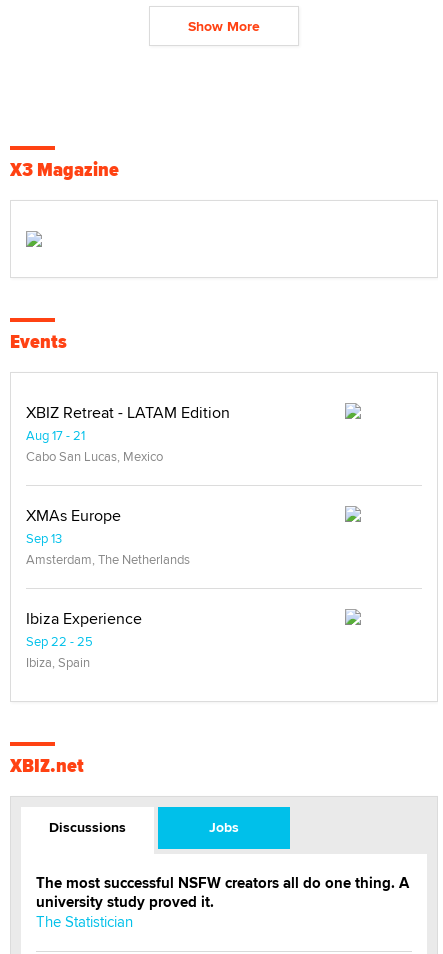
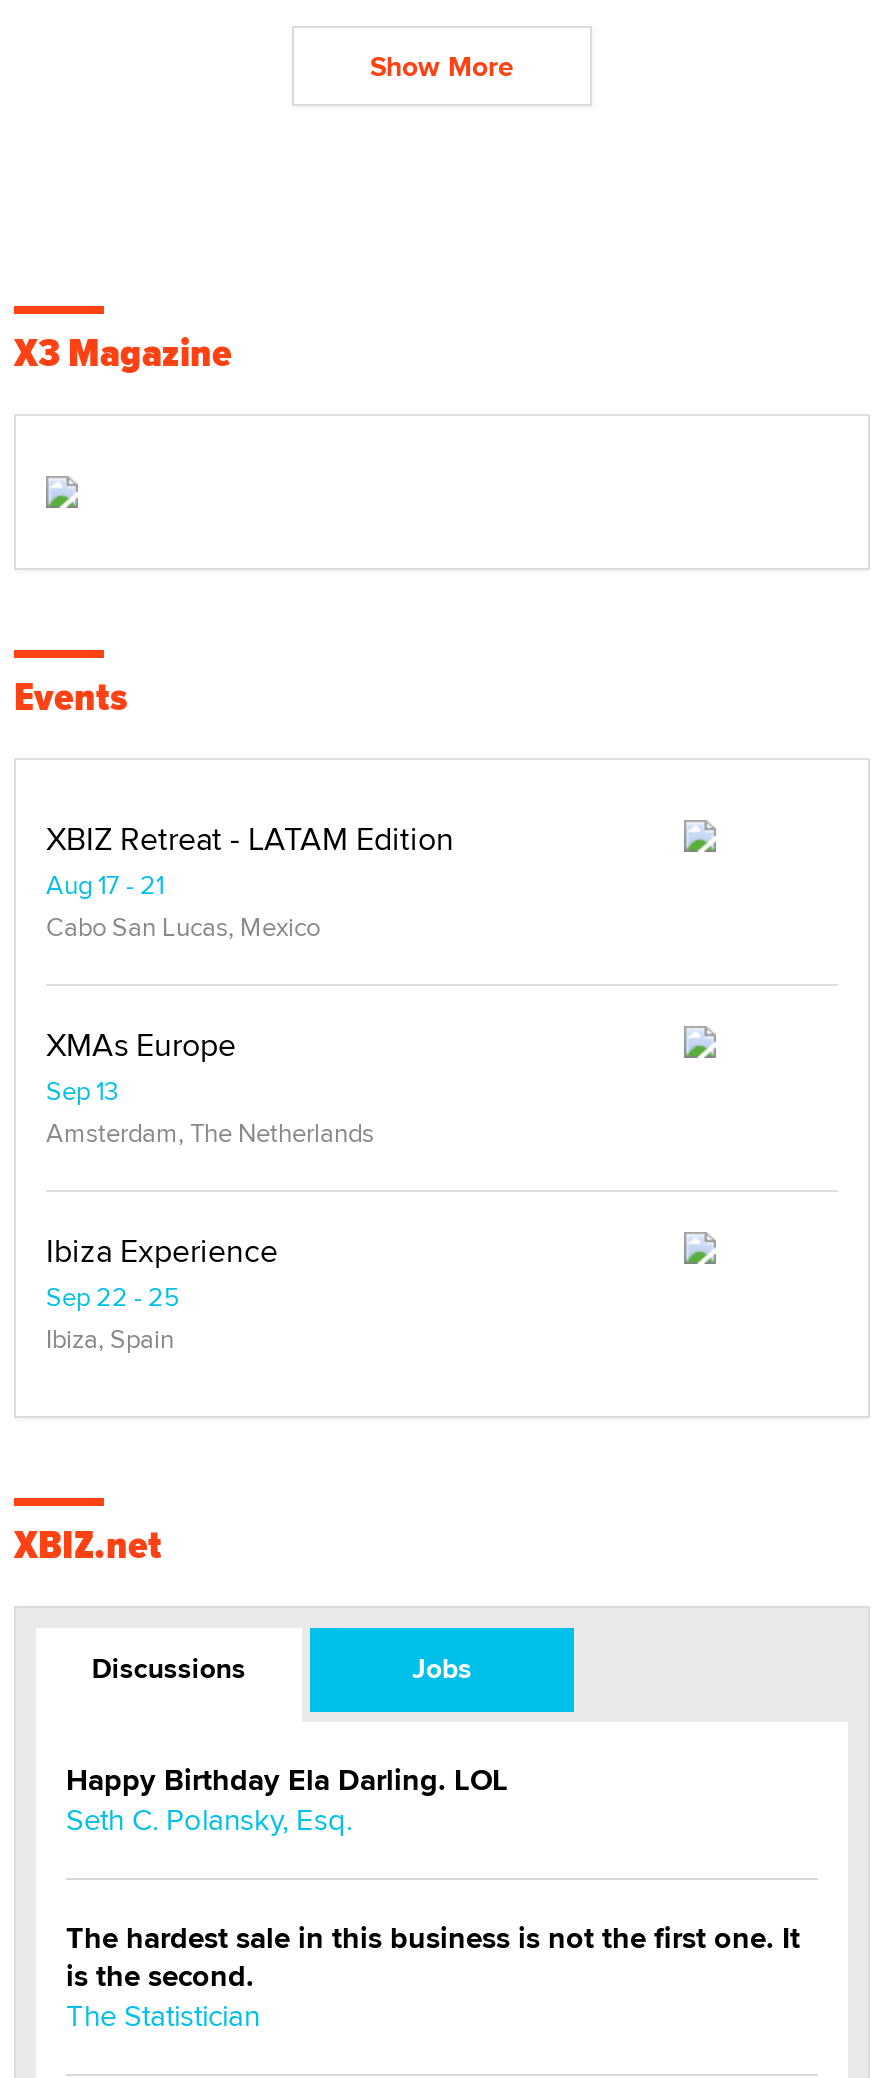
[36,872,409,913] The most successful NSFW creators all do one thing. A | university study proved it. -> [66,1758,800,1998] Happy Birthday Ela Darling. LOL | Seth C. Polansky, Esq. | The hardest sale in this business is not the first one. It | is the second.

